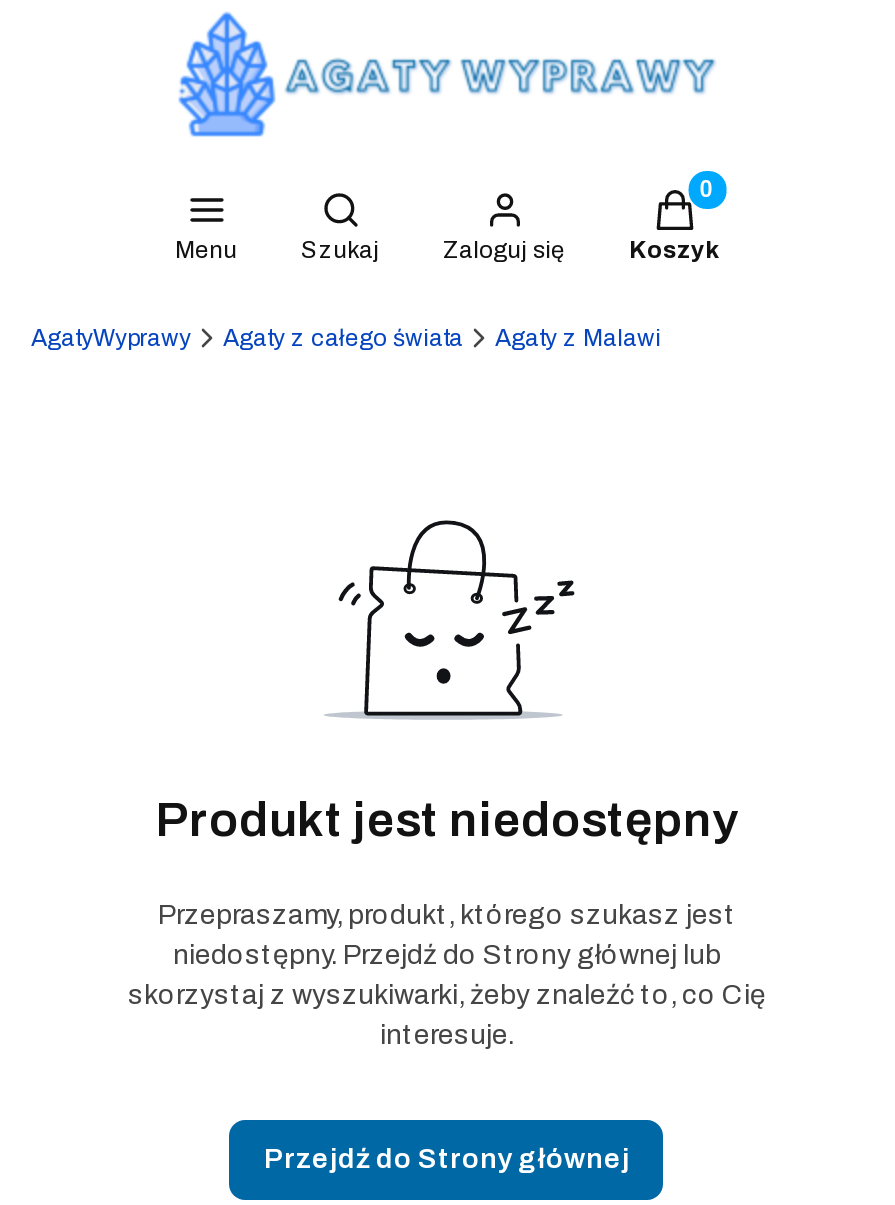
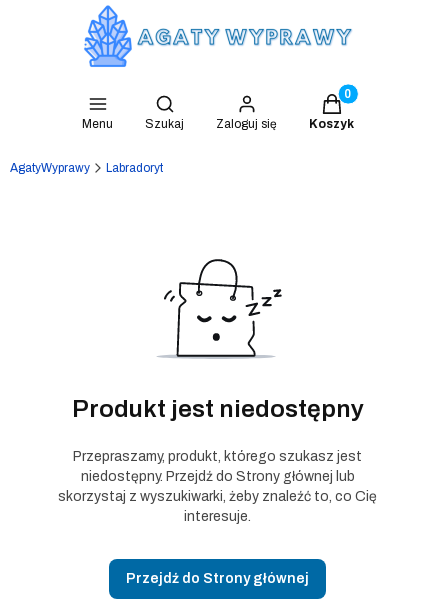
[223,324,661,352] Agaty z całego świata | Agaty z Malawi -> [106,161,163,175] Labradoryt

